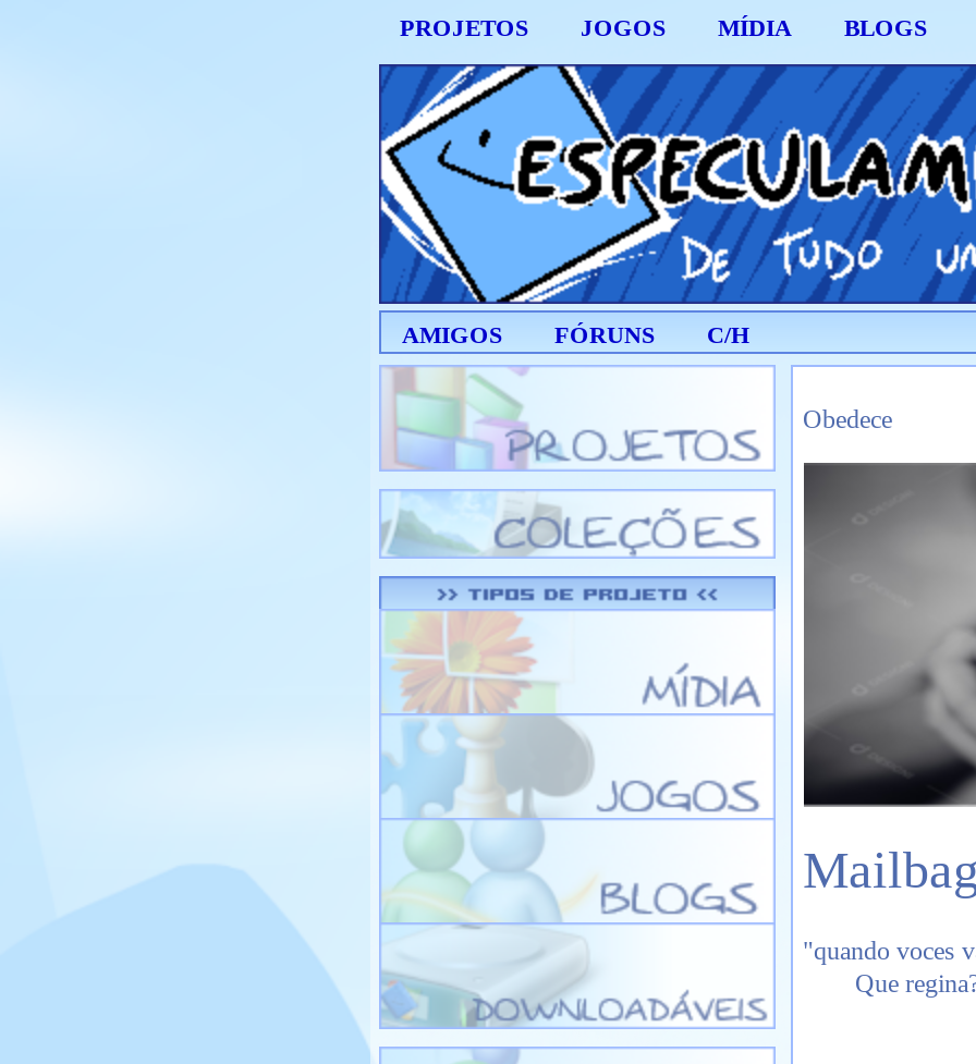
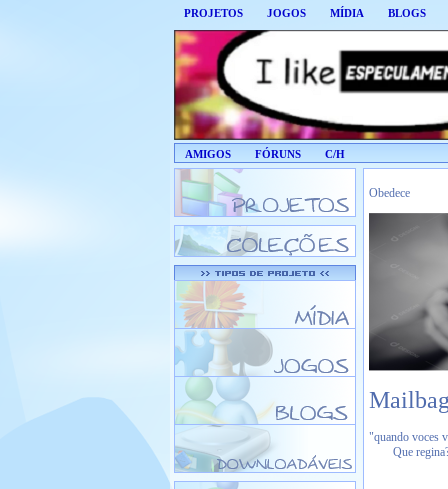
[377,62,969,306] [image] -> [173,29,445,141] [image]

